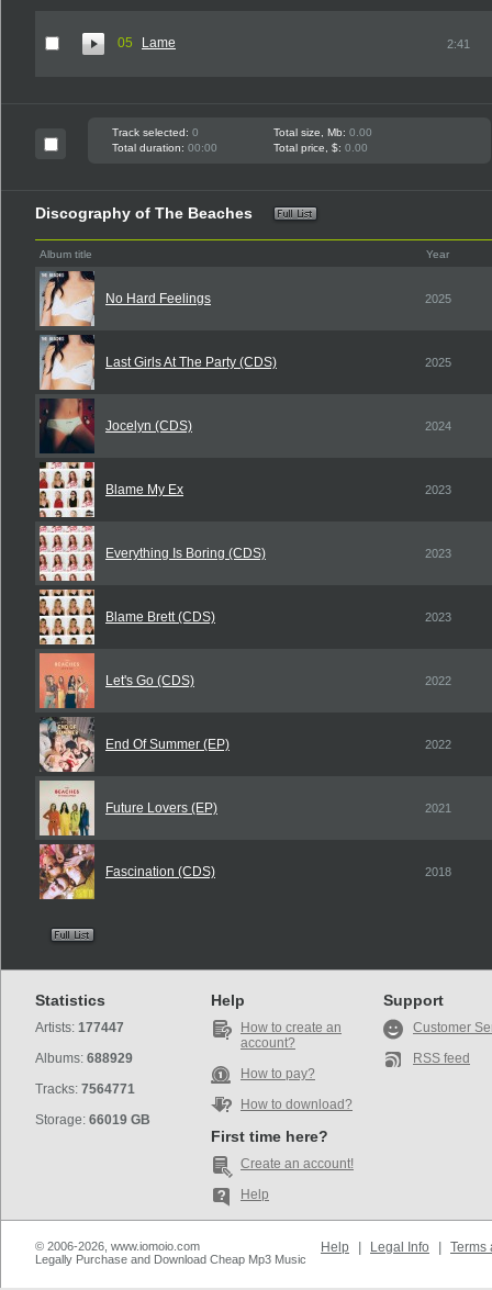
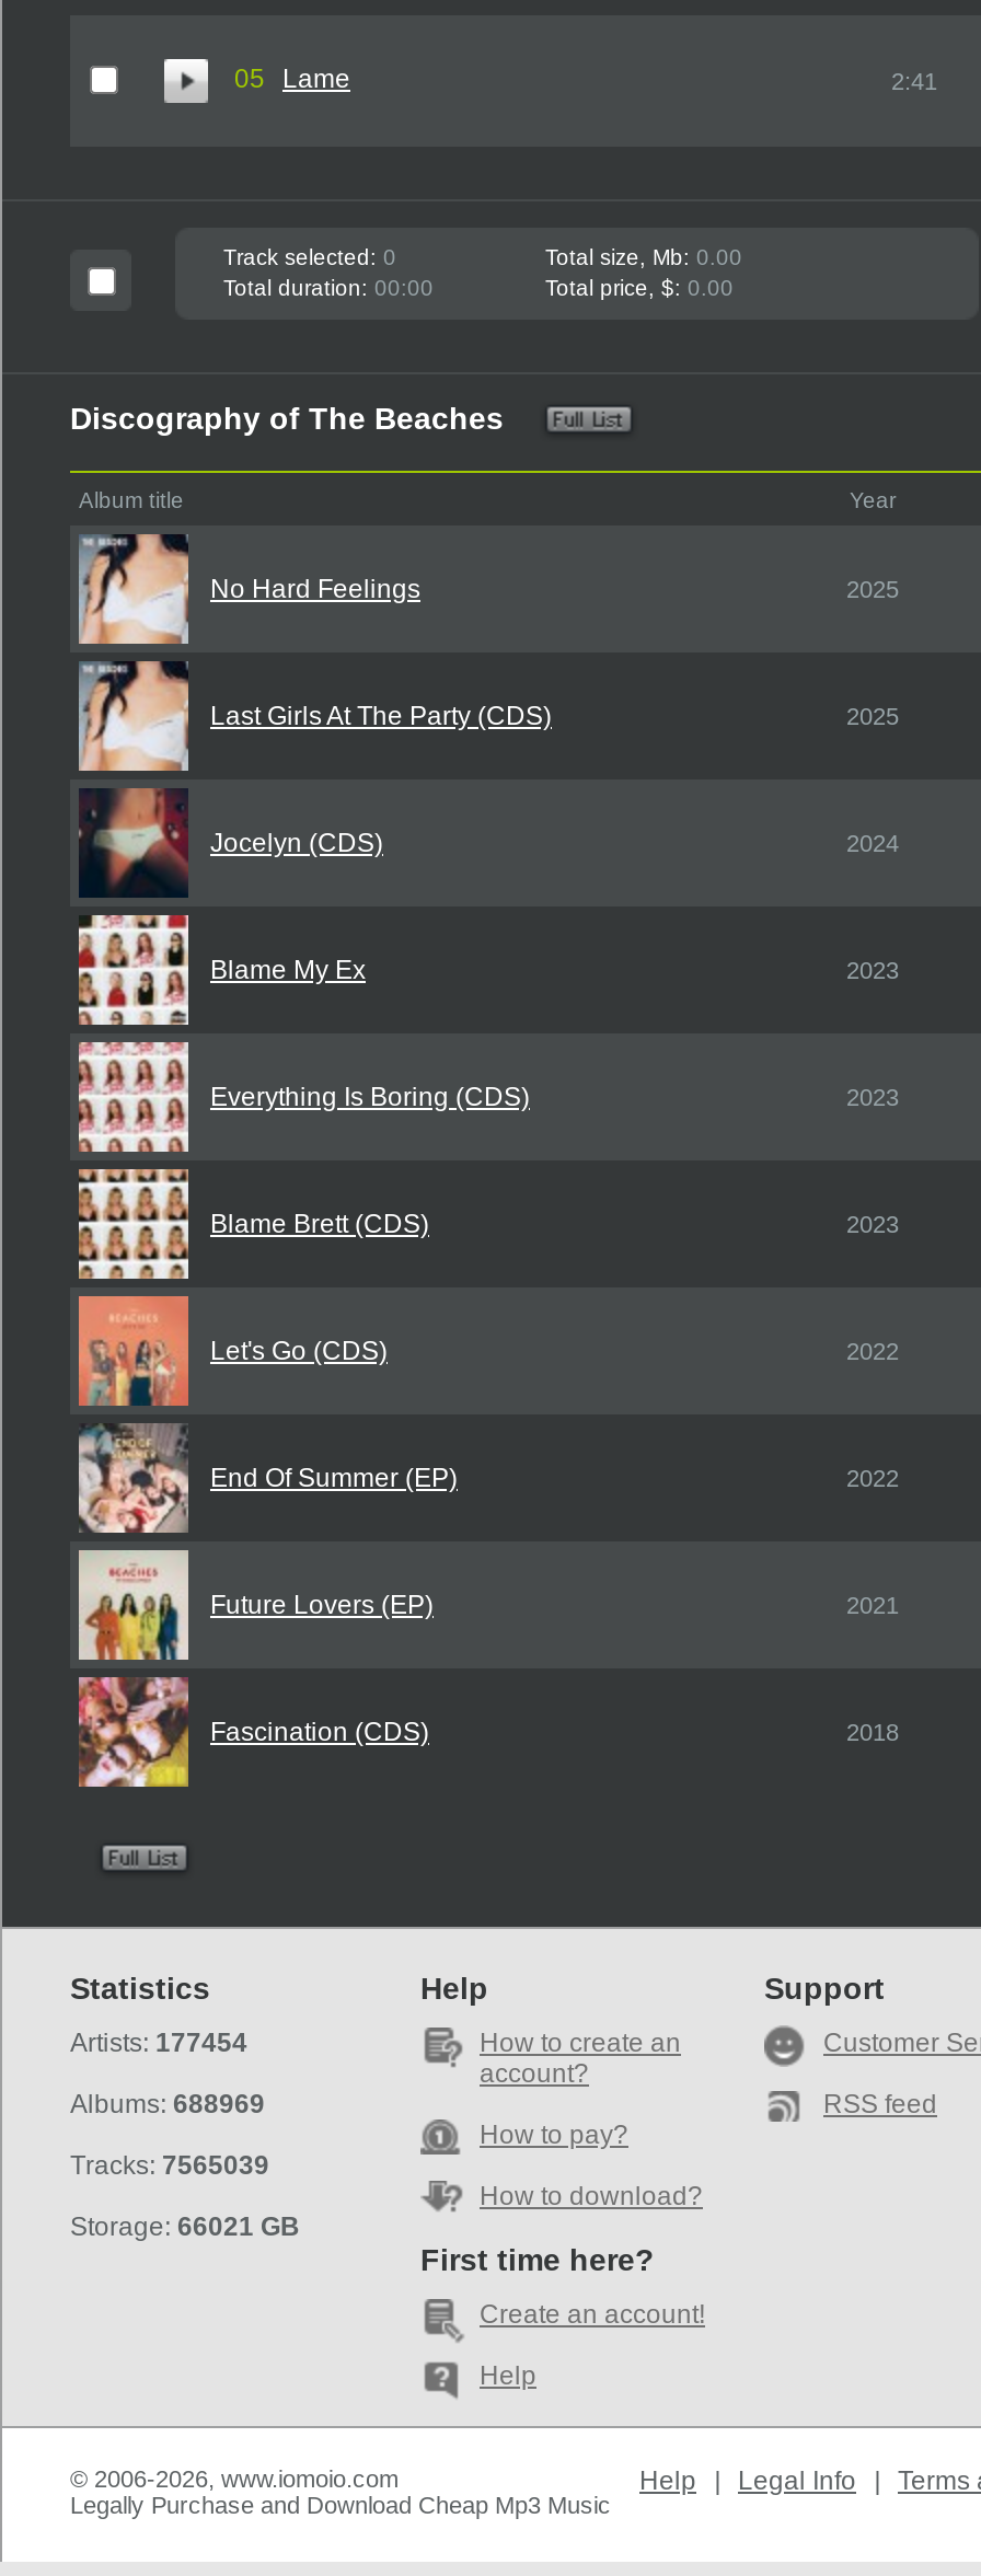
[35,1020,124,1035] Artists: 177447 -> [70,2028,247,2058] Artists: 177454
[35,1051,133,1066] Albums: 688929 -> [70,2089,265,2119] Albums: 688969
[35,1081,135,1097] Tracks: 7564771 -> [70,2150,269,2181] Tracks: 7565039
[35,1112,150,1128] Storage: 66019 GB -> [70,2211,300,2242] Storage: 66021 GB

